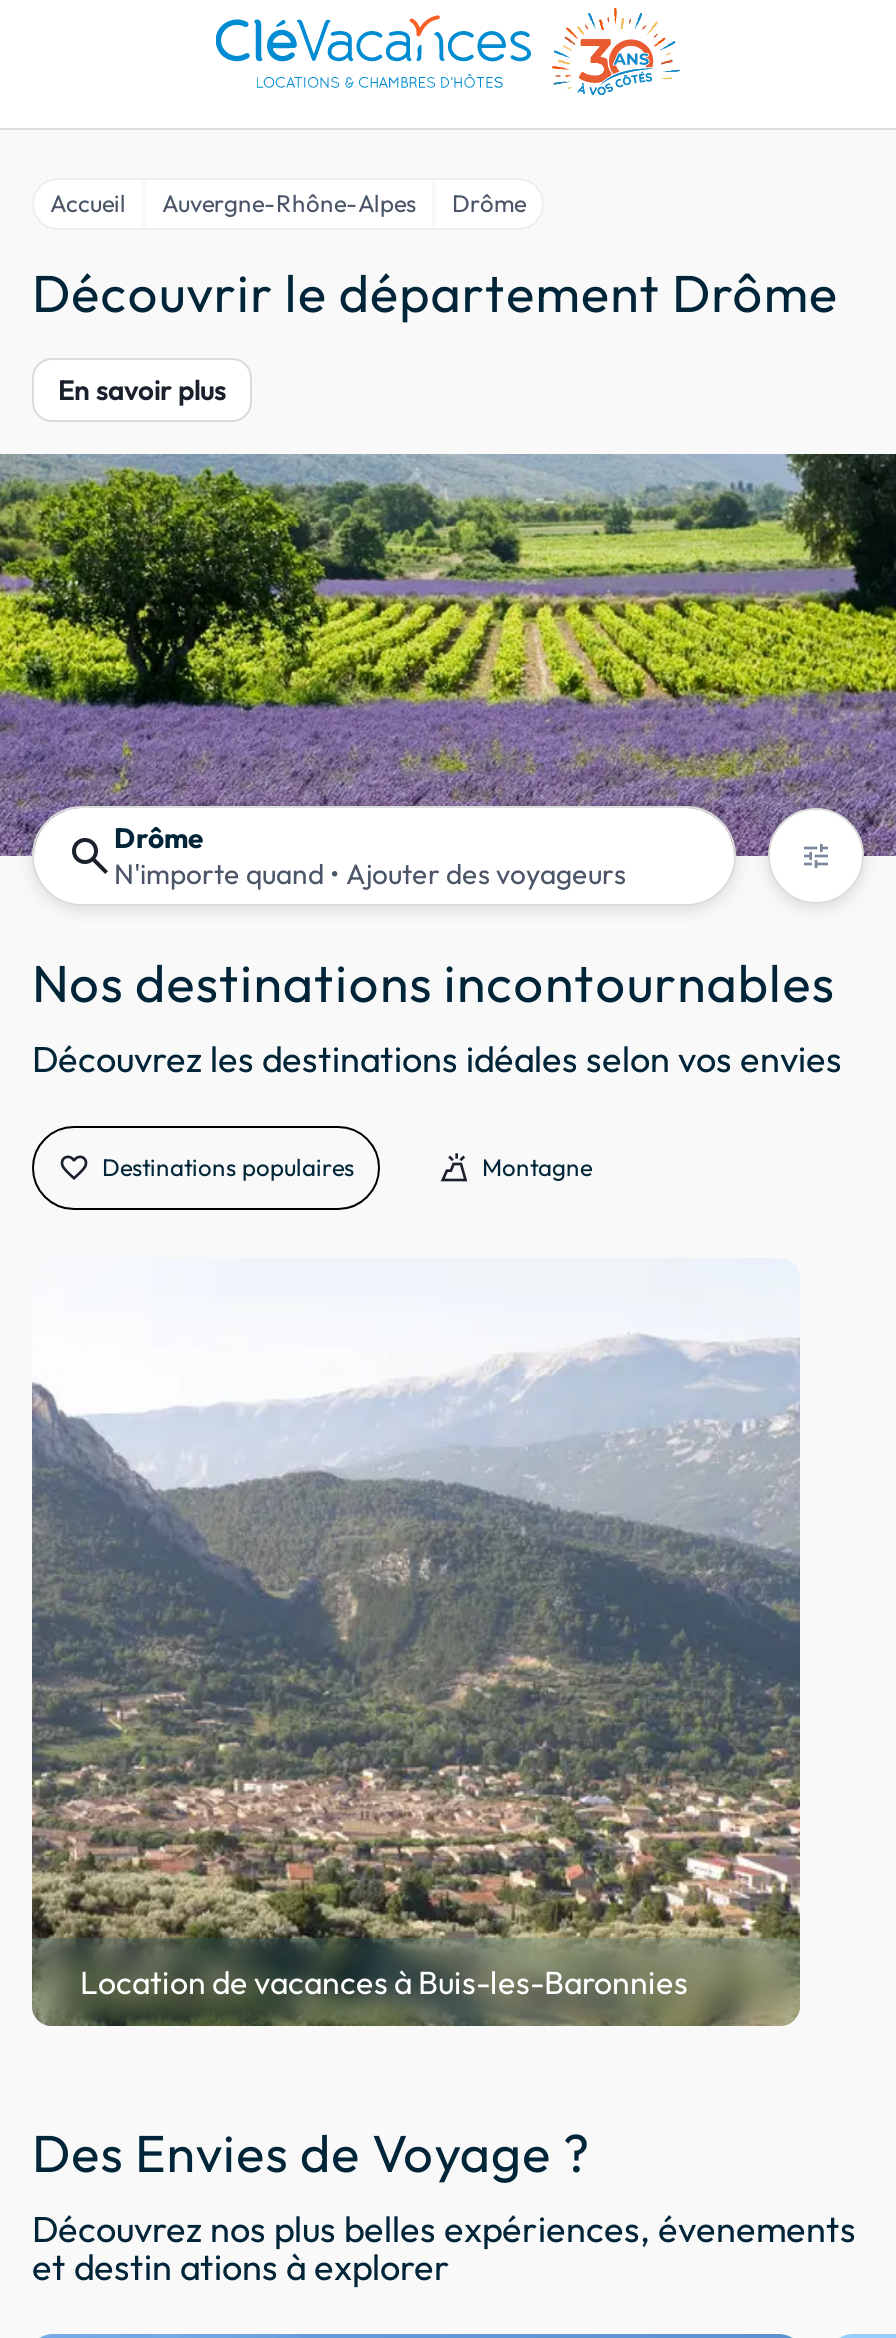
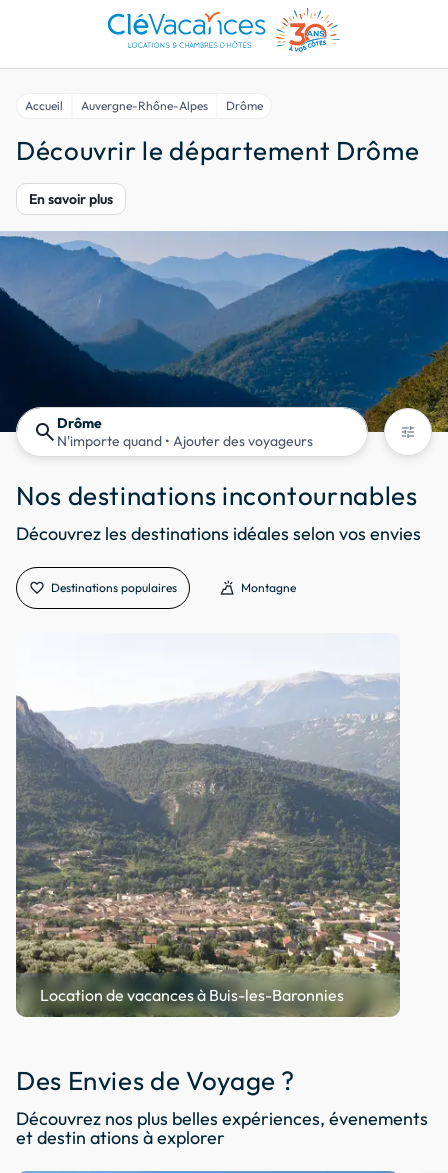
[6,452,890,858] [image] -> [3,231,445,433] [image]

